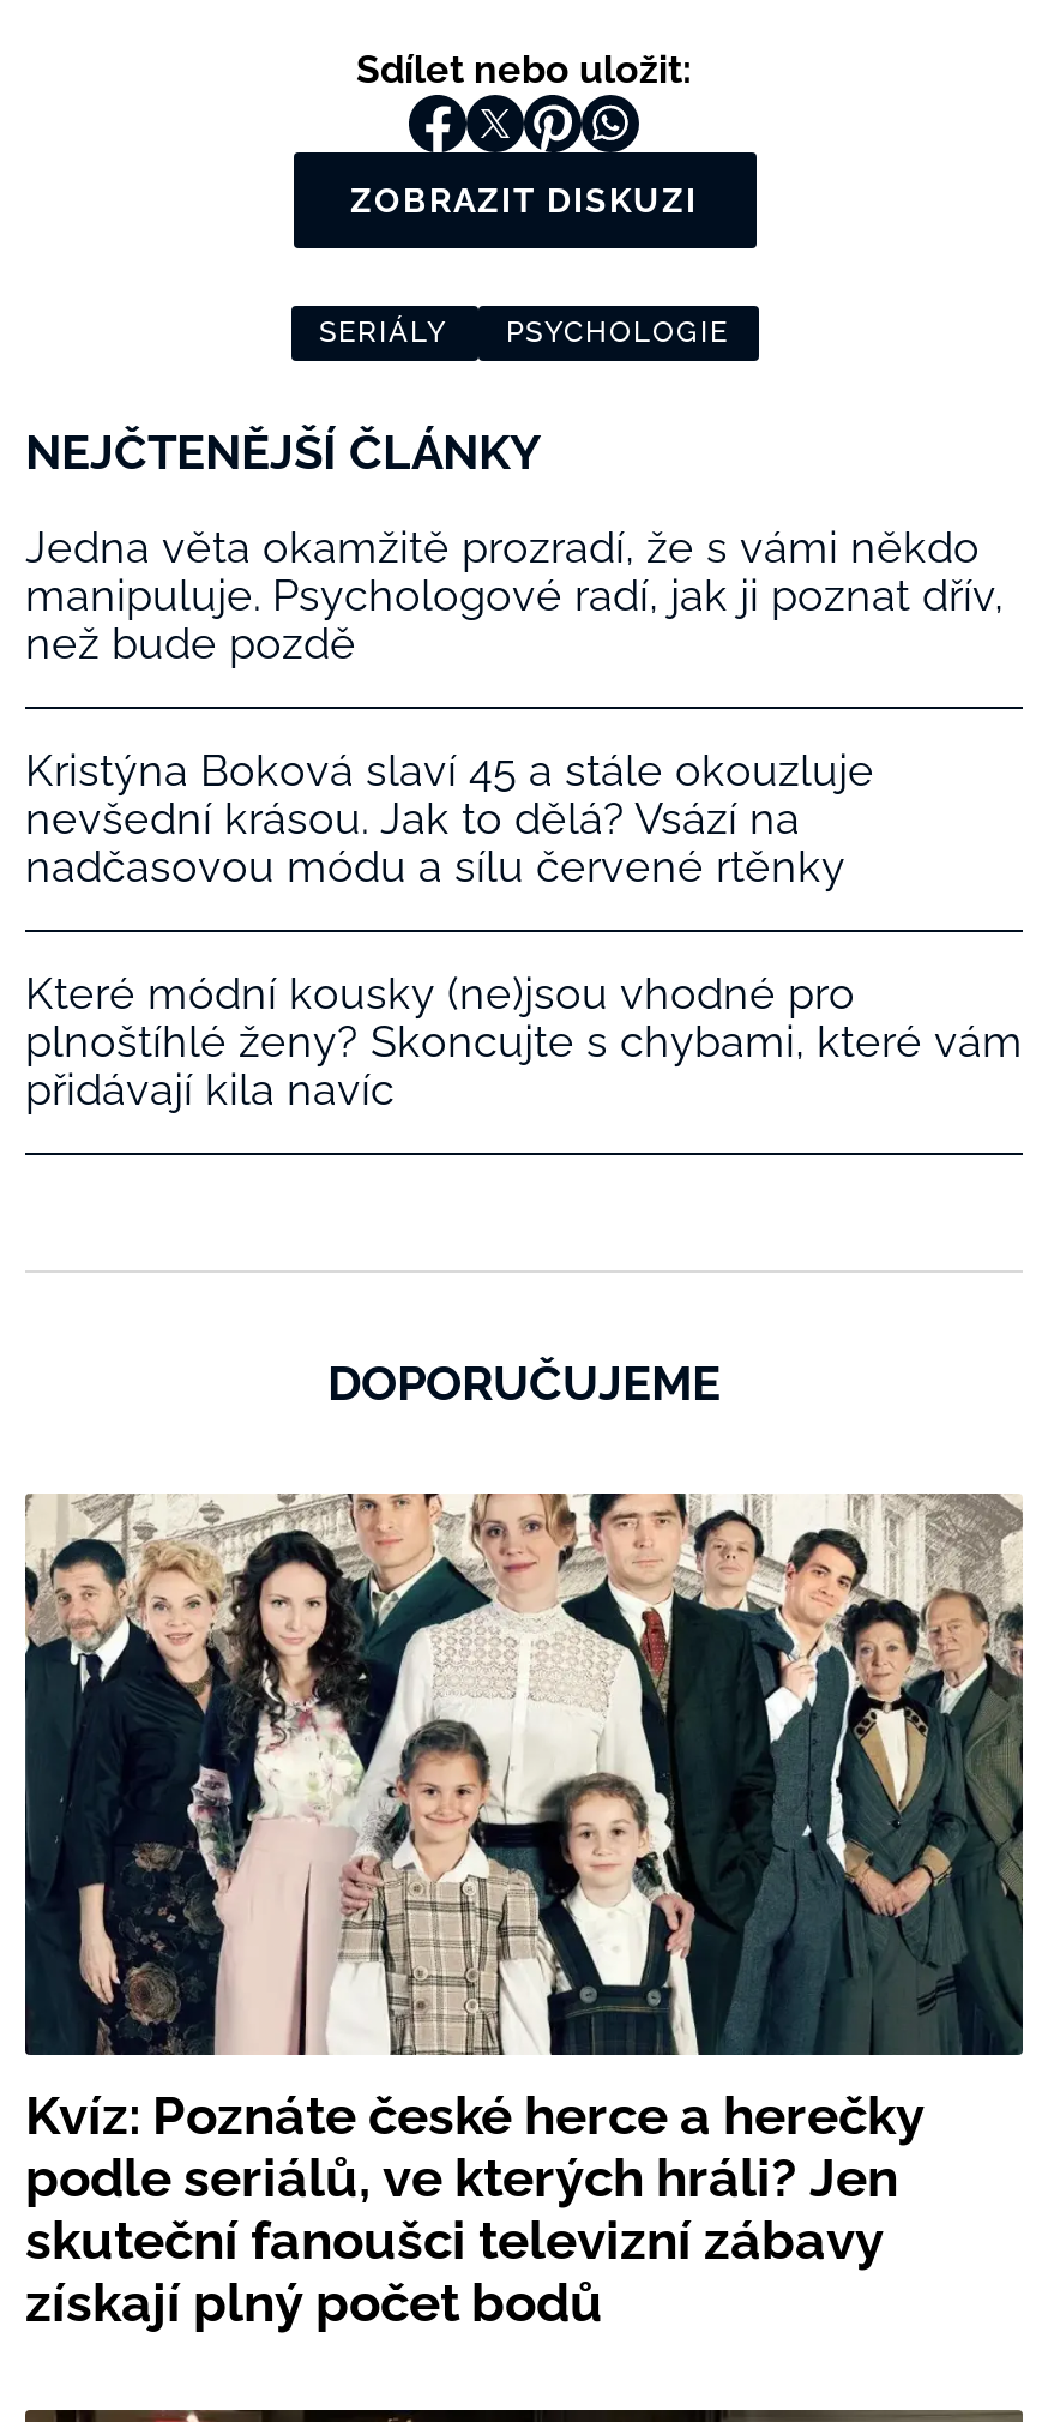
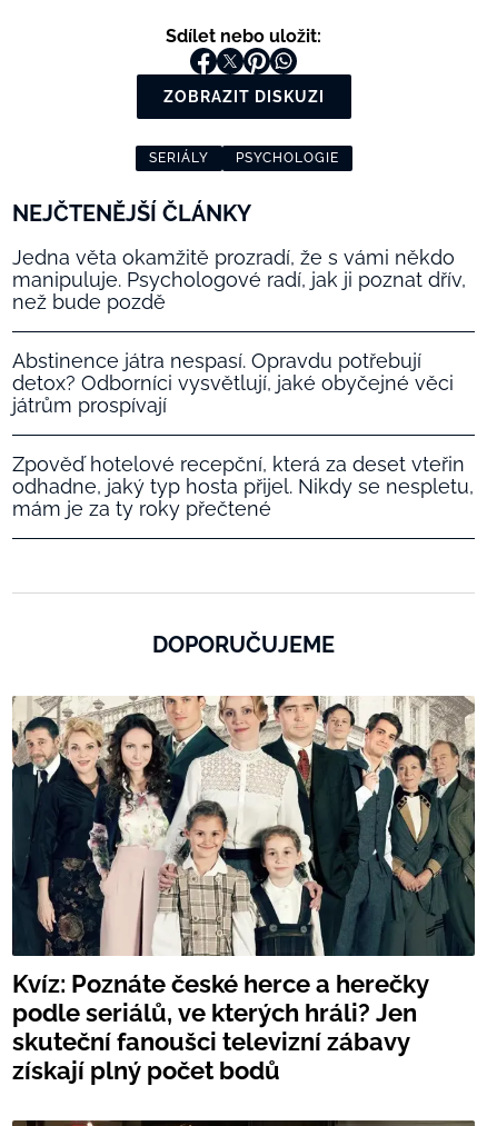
[25,745,874,892] Kristýna Boková slaví 45 a stále okouzluje | nevšední krásou. Jak to dělá? Vsází na | nadčasovou módu a sílu červené rtěnky -> [12,349,454,417] Abstinence játra nespasí. Opravdu potřebují | detox? Odborníci vysvětlují, jaké obyčejné věci | játrům prospívají
[25,968,1023,1115] Které módní kousky (ne)jsou vhodné pro | plnoštíhlé ženy? Skoncujte s chybami, které vám | přidávají kila navíc -> [12,453,474,520] Zpověď hotelové recepční, která za deset vteřin | odhadne, jaký typ hosta přijel. Nikdy se nespletu, | mám je za ty roky přečtené

